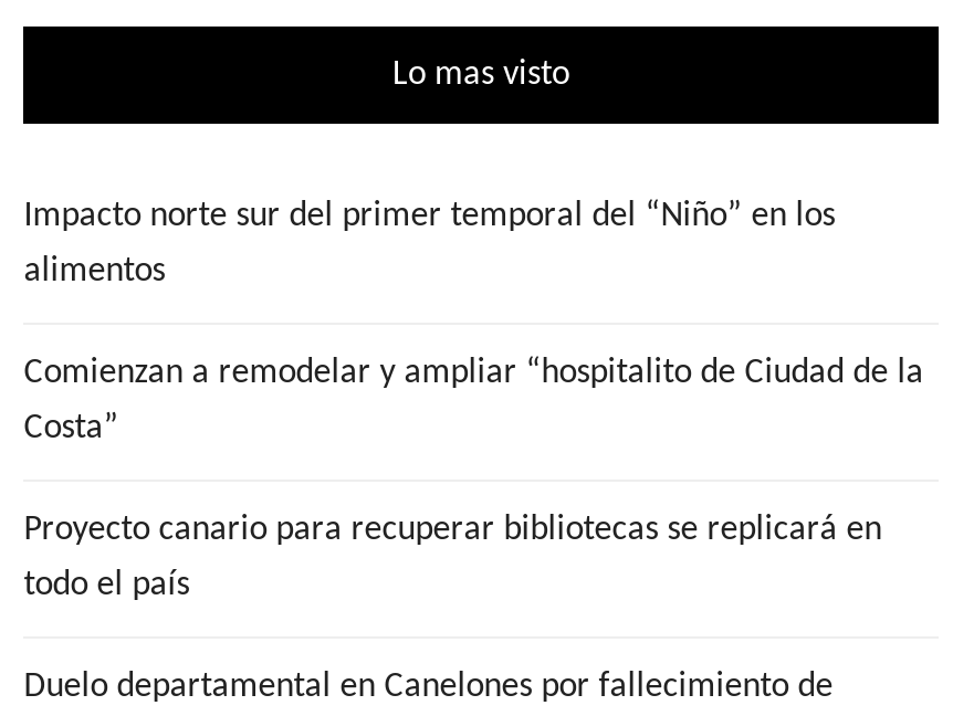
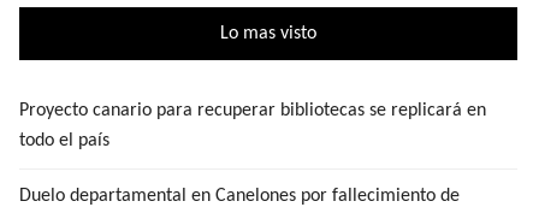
[24,199,924,447] Impacto norte sur del primer temporal del “Niño” en los | alimentos | Comienzan a remodelar y ampliar “hospitalito de Ciudad de la | Costa” -> none

